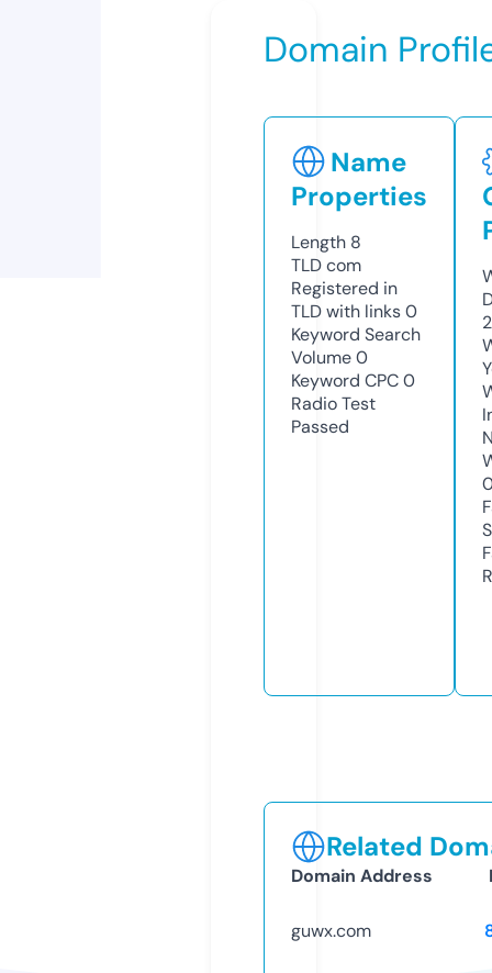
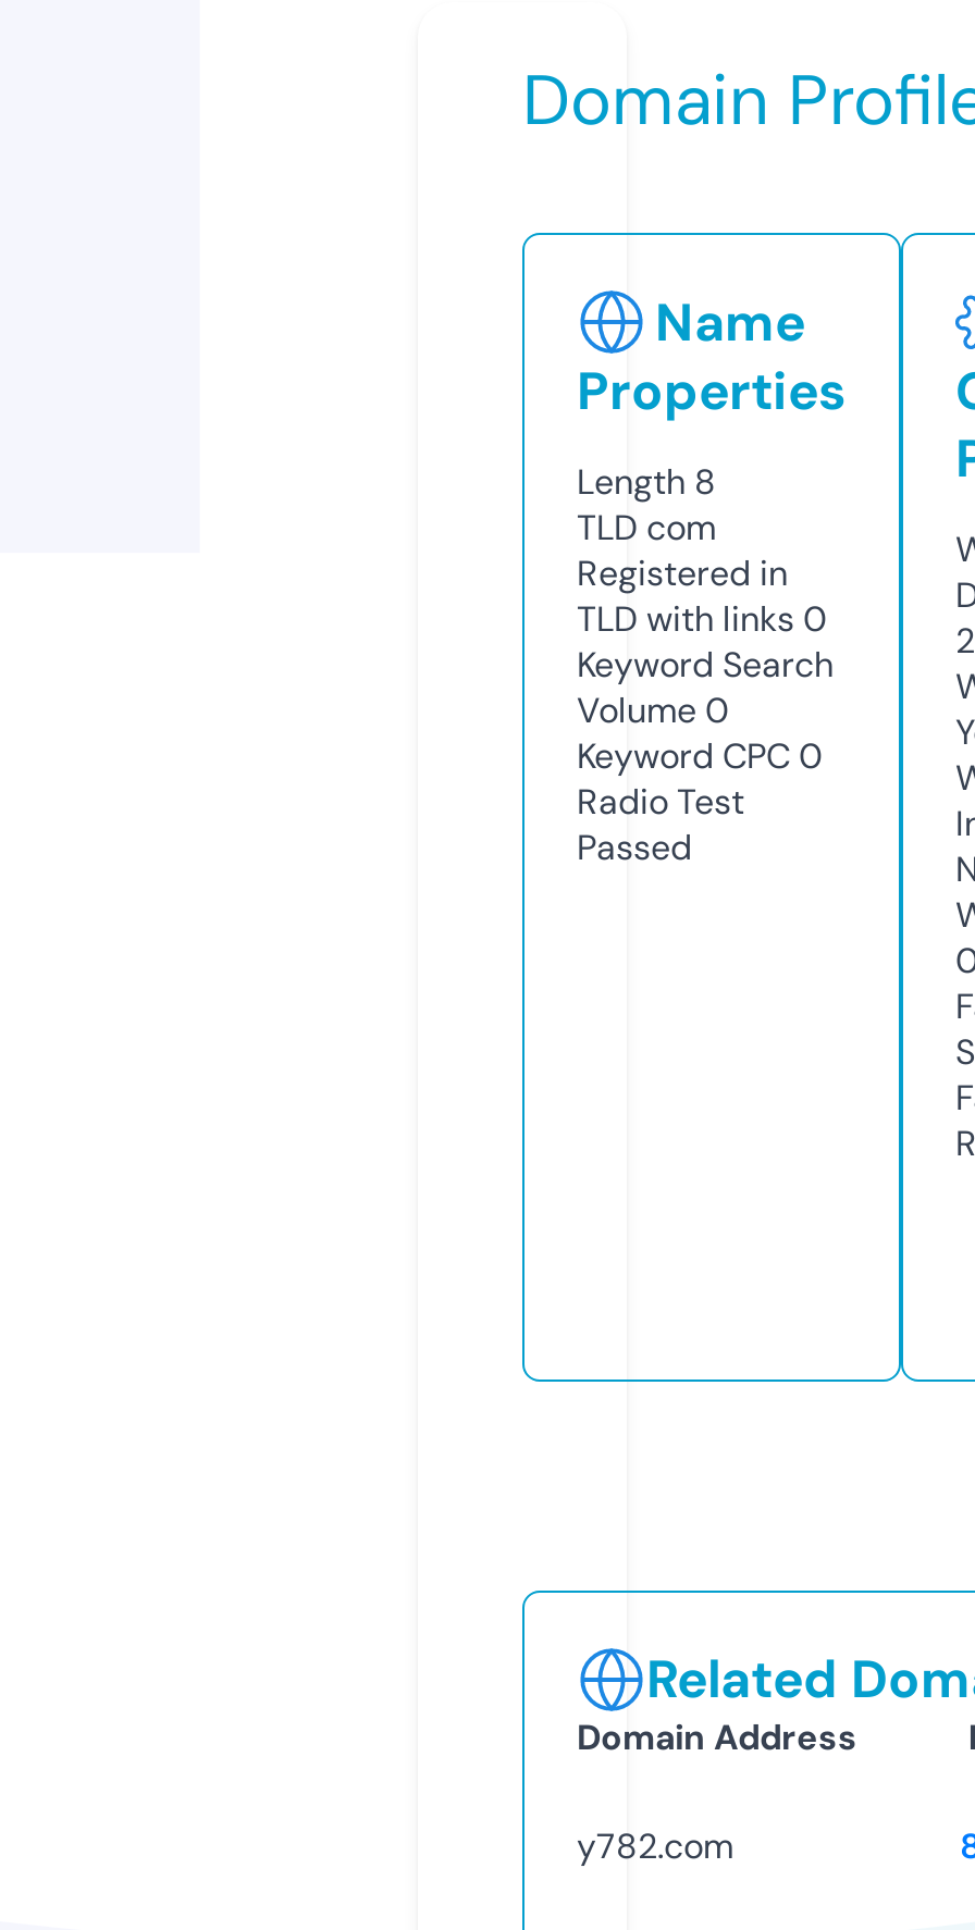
[291,919,371,942] guwx.com -> [577,1823,733,1869] y782.com

